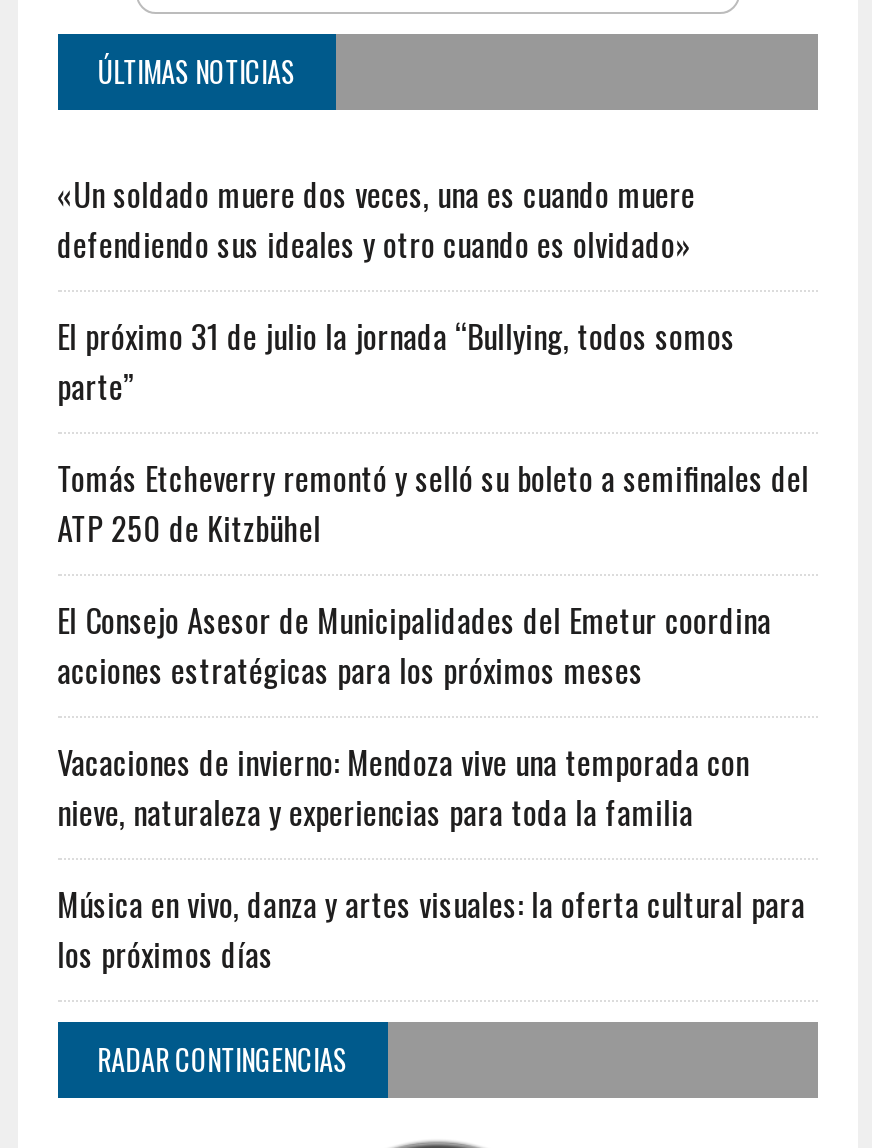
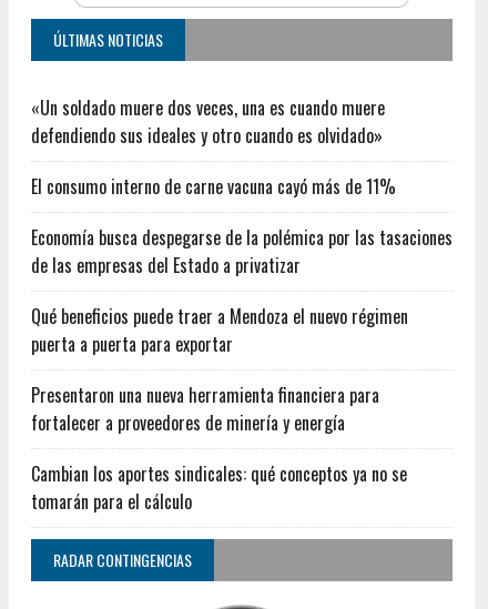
[57,313,735,411] El próximo 31 de julio la jornada “Bullying, todos somos | parte” -> [31,173,396,200] El consumo interno de carne vacuna cayó más de 11%
[57,455,809,553] Tomás Etcheverry remontó y selló su boleto a semifinales del | ATP 250 de Kitzbühel -> [31,225,452,279] Economía busca despegarse de la polémica por las tasaciones | de las empresas del Estado a privatizar
[57,597,771,695] El Consejo Asesor de Municipalidades del Emetur coordina | acciones estratégicas para los próximos meses -> [31,303,408,358] Qué beneficios puede traer a Mendoza el nuevo régimen | puerta a puerta para exportar
[57,739,749,837] Vacaciones de invierno: Mendoza vive una temporada con | nieve, naturaleza y experiencias para toda la familia -> [31,382,379,436] Presentaron una nueva herramienta financiera para | fortalecer a proveedores de minería y energía
[57,881,805,979] Música en vivo, danza y artes visuales: la oferta cultural para | los próximos días -> [31,461,407,515] Cambian los aportes sindicales: qué conceptos ya no se | tomarán para el cálculo

